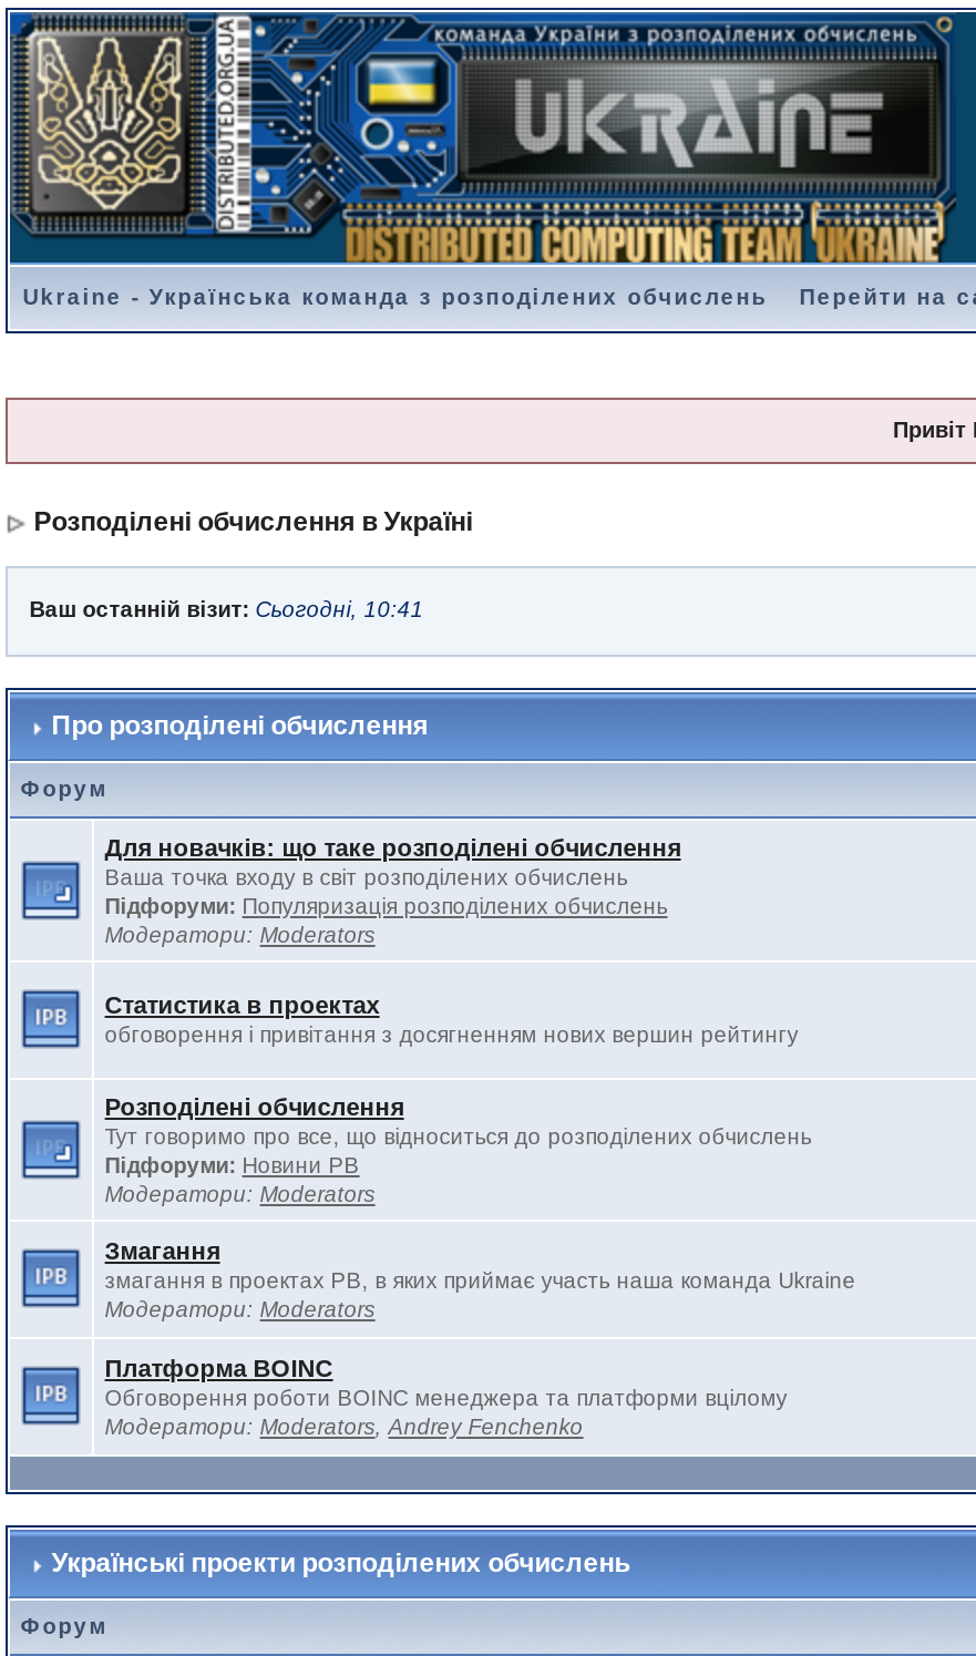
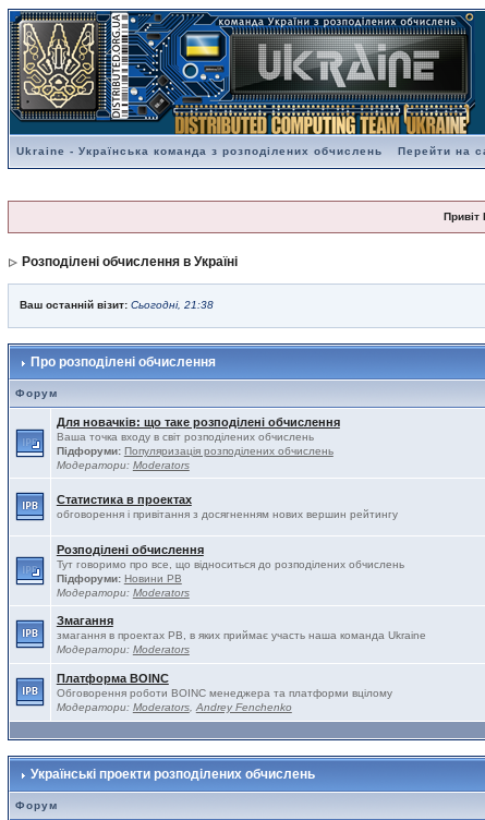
[29,597,424,621] Ваш останній візит: Сьогодні, 10:41 -> [19,299,213,311] Ваш останній візит: Сьогодні, 21:38

